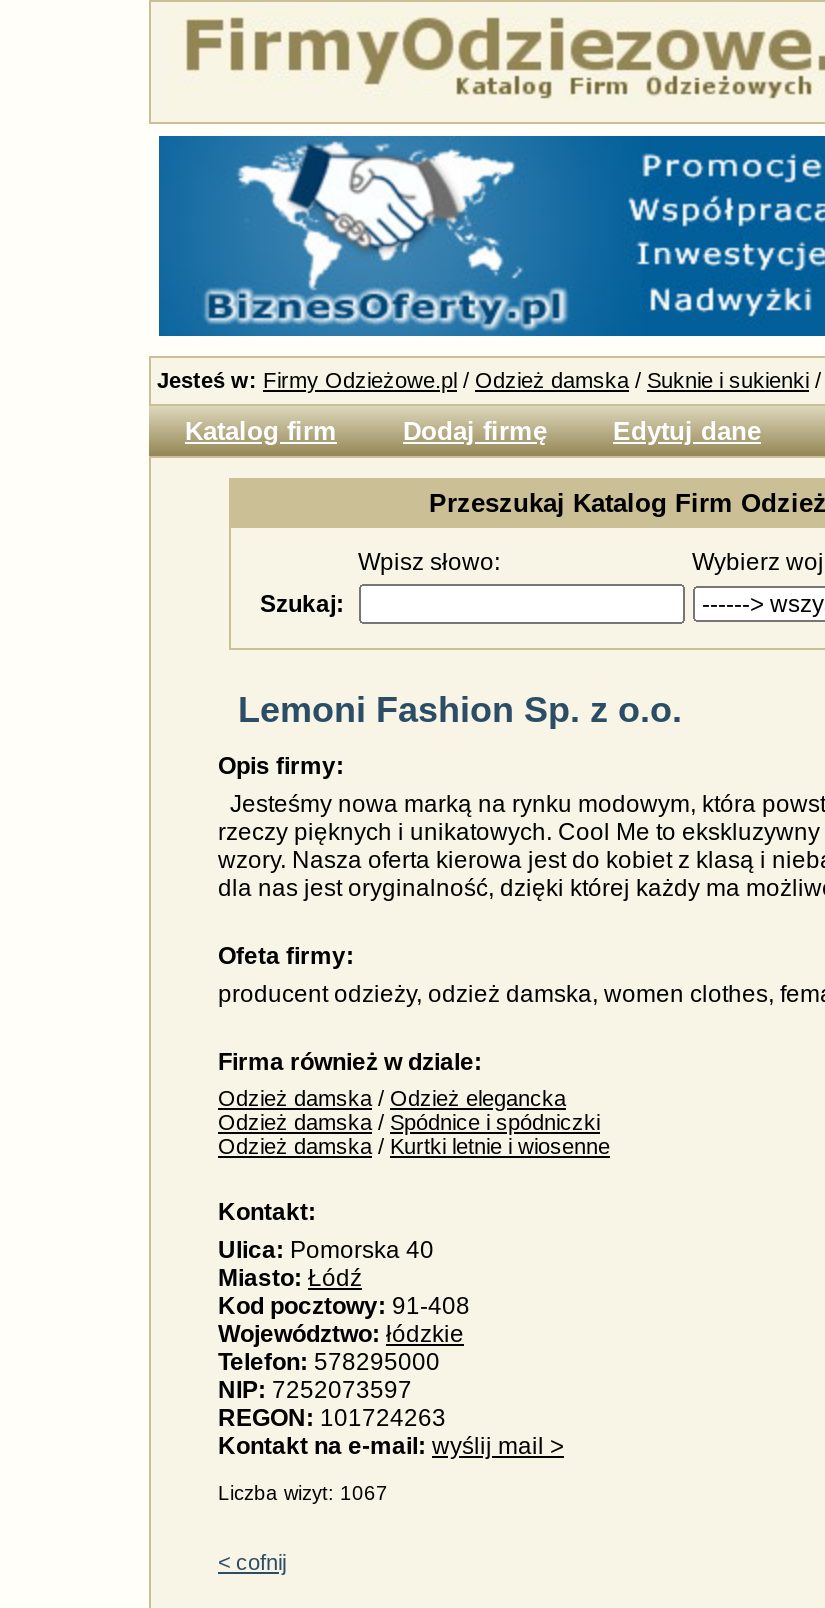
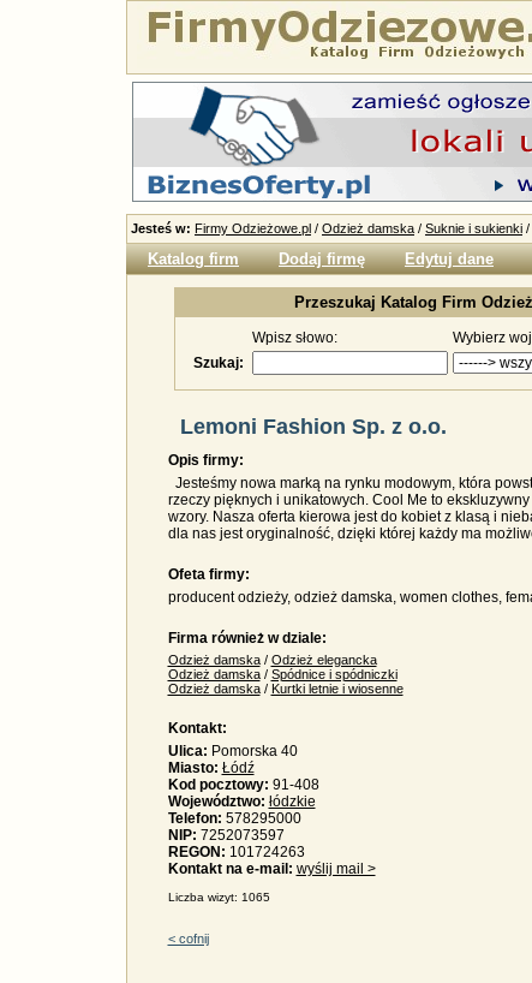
[159,136,819,336] [image] -> [131,81,528,203] [image]
[218,1482,388,1504] Liczba wizyt: 1067 -> [168,890,270,904] Liczba wizyt: 1065

